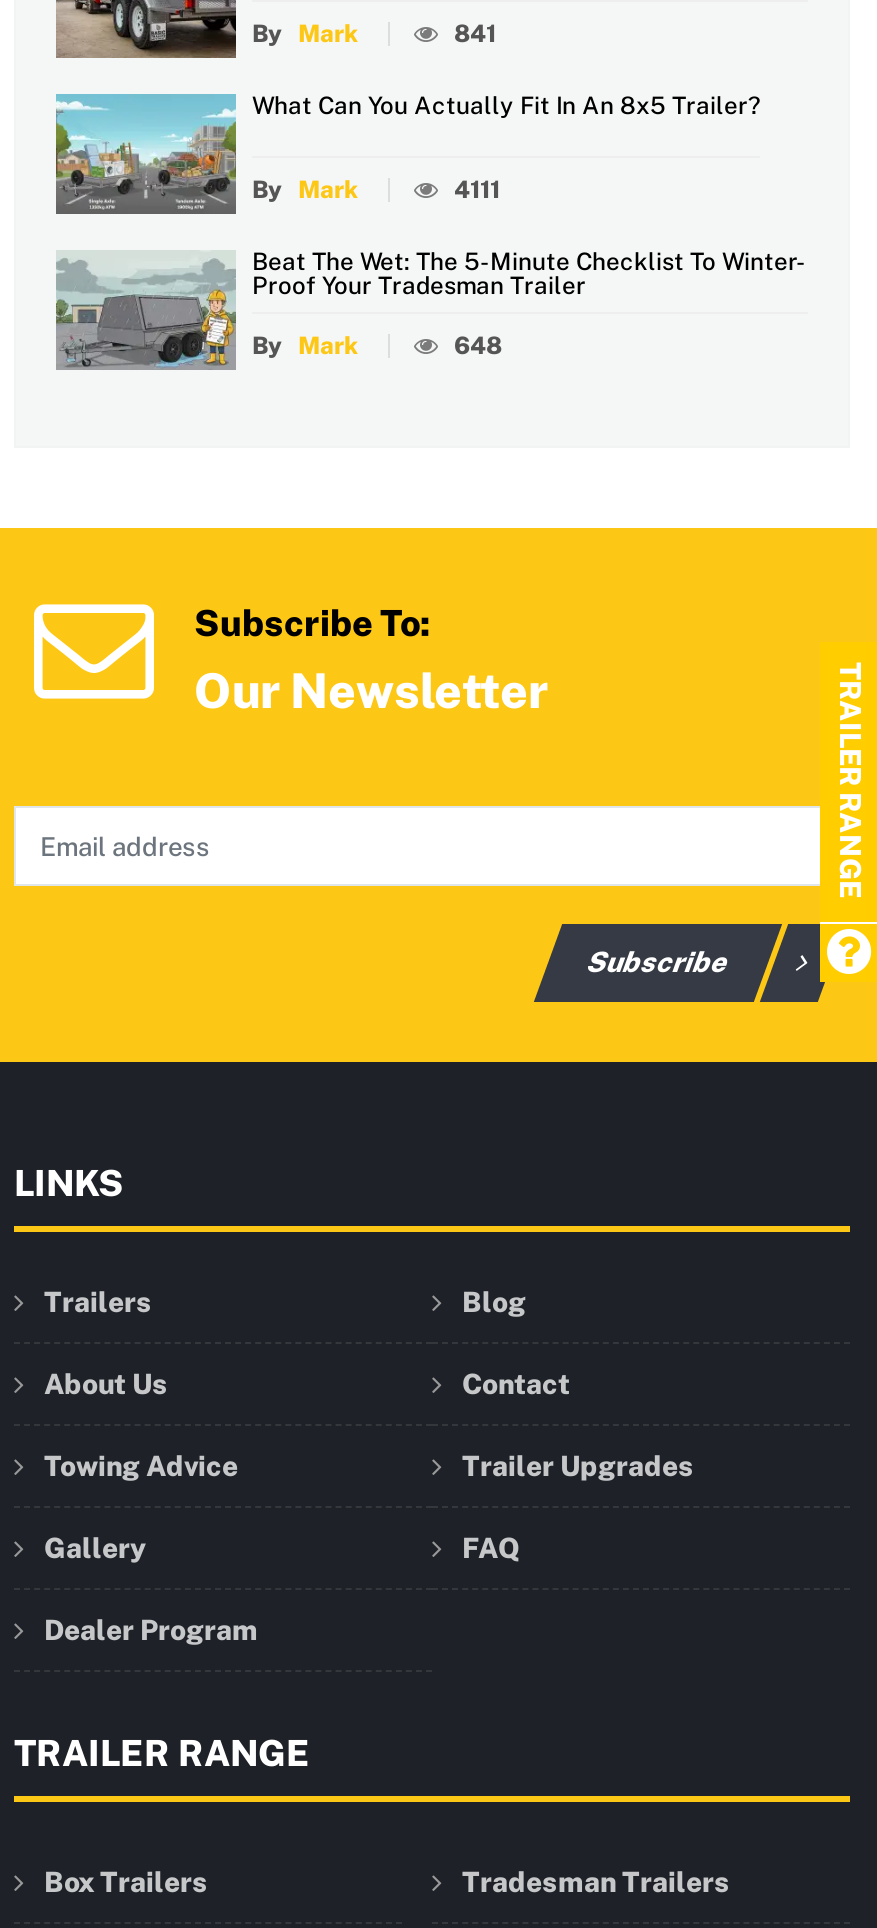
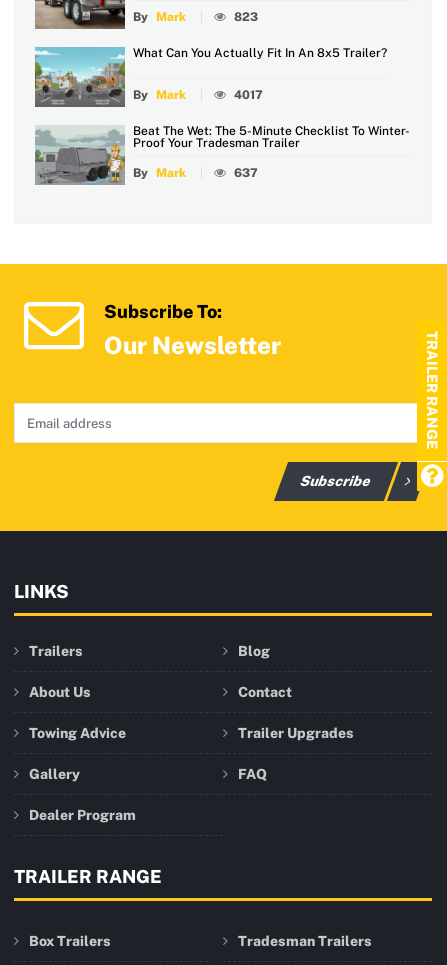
[448,20,496,48] 841 -> [231,10,258,24] 823
[448,176,500,204] 4111 -> [231,88,263,102] 4017
[448,332,502,360] 648 -> [231,166,258,180] 637

